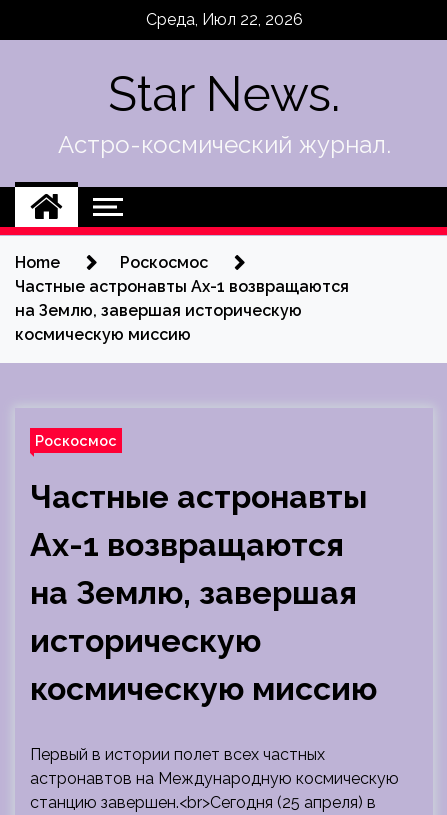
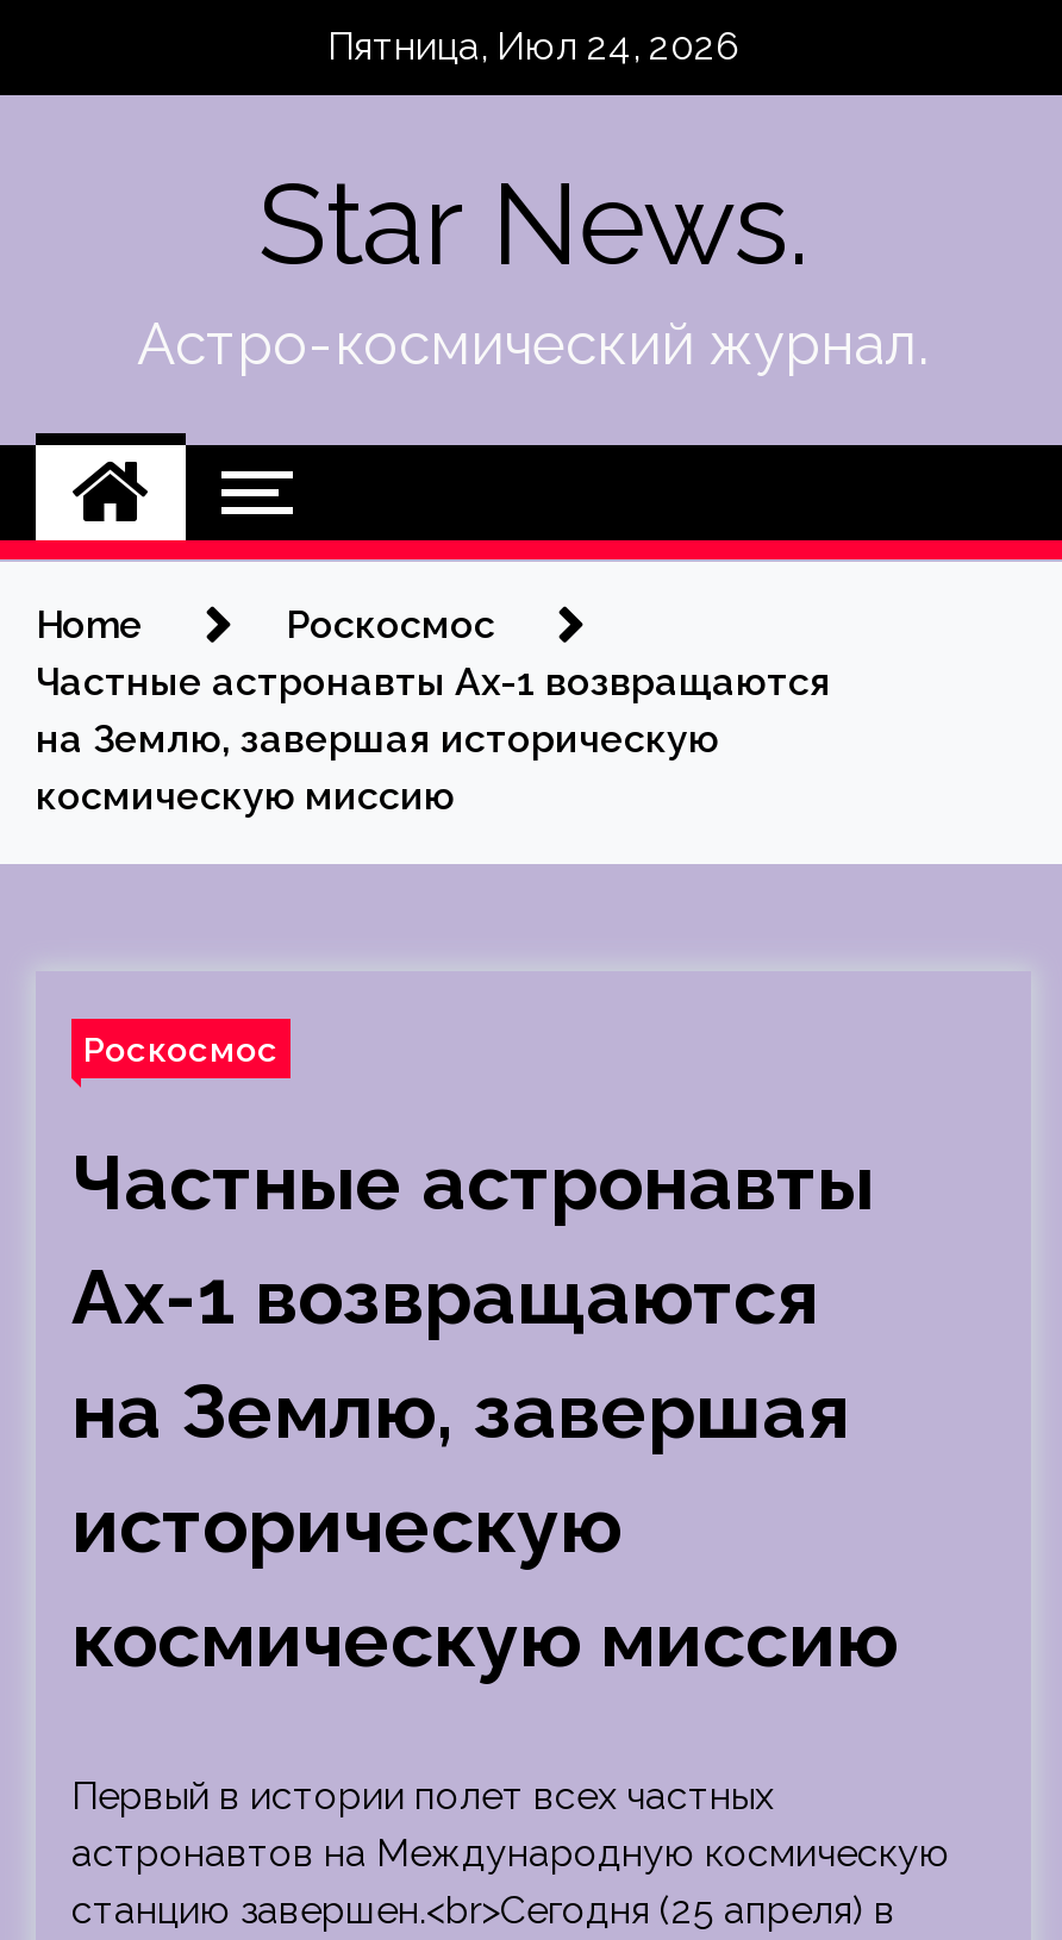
[145,10,302,29] Среда, Июл 22, 2026 -> [327,24,739,69] Пятница, Июл 24, 2026

